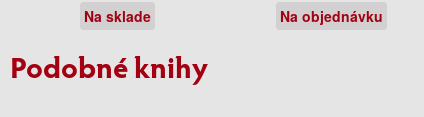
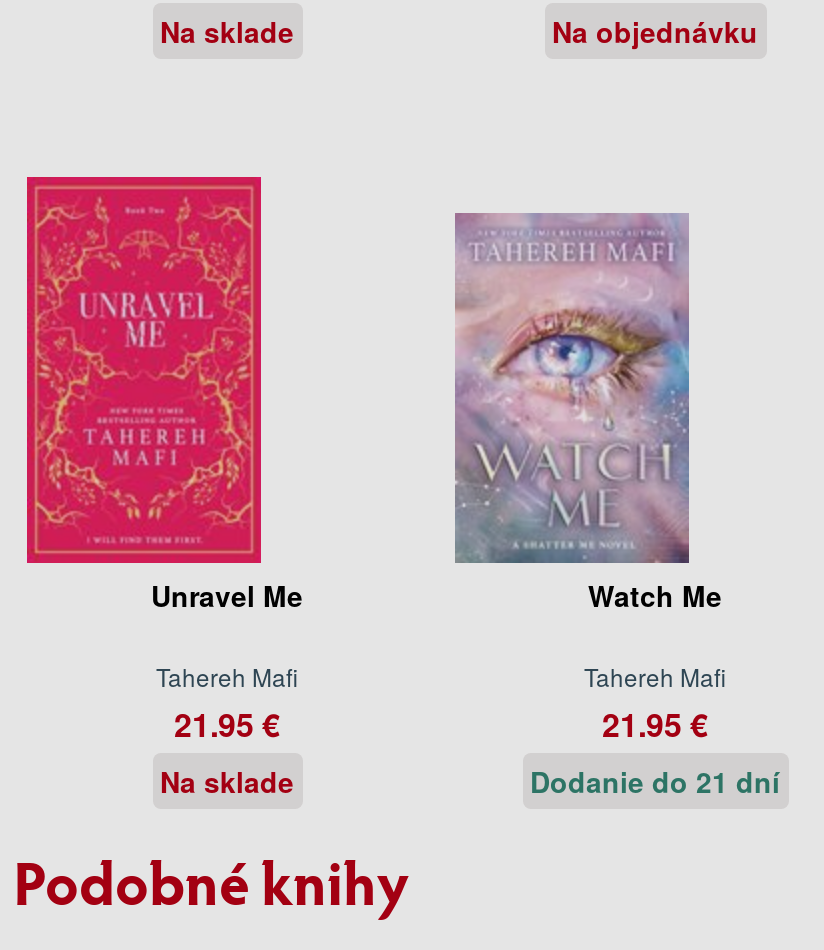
none -> [25,175,303,800] [image] | Unravel Me | Tahereh Mafi | 21.95 € | Na sklade
none -> [453,211,780,800] [image] | Watch Me | Tahereh Mafi | 21.95 € | Dodanie do 21 dní

